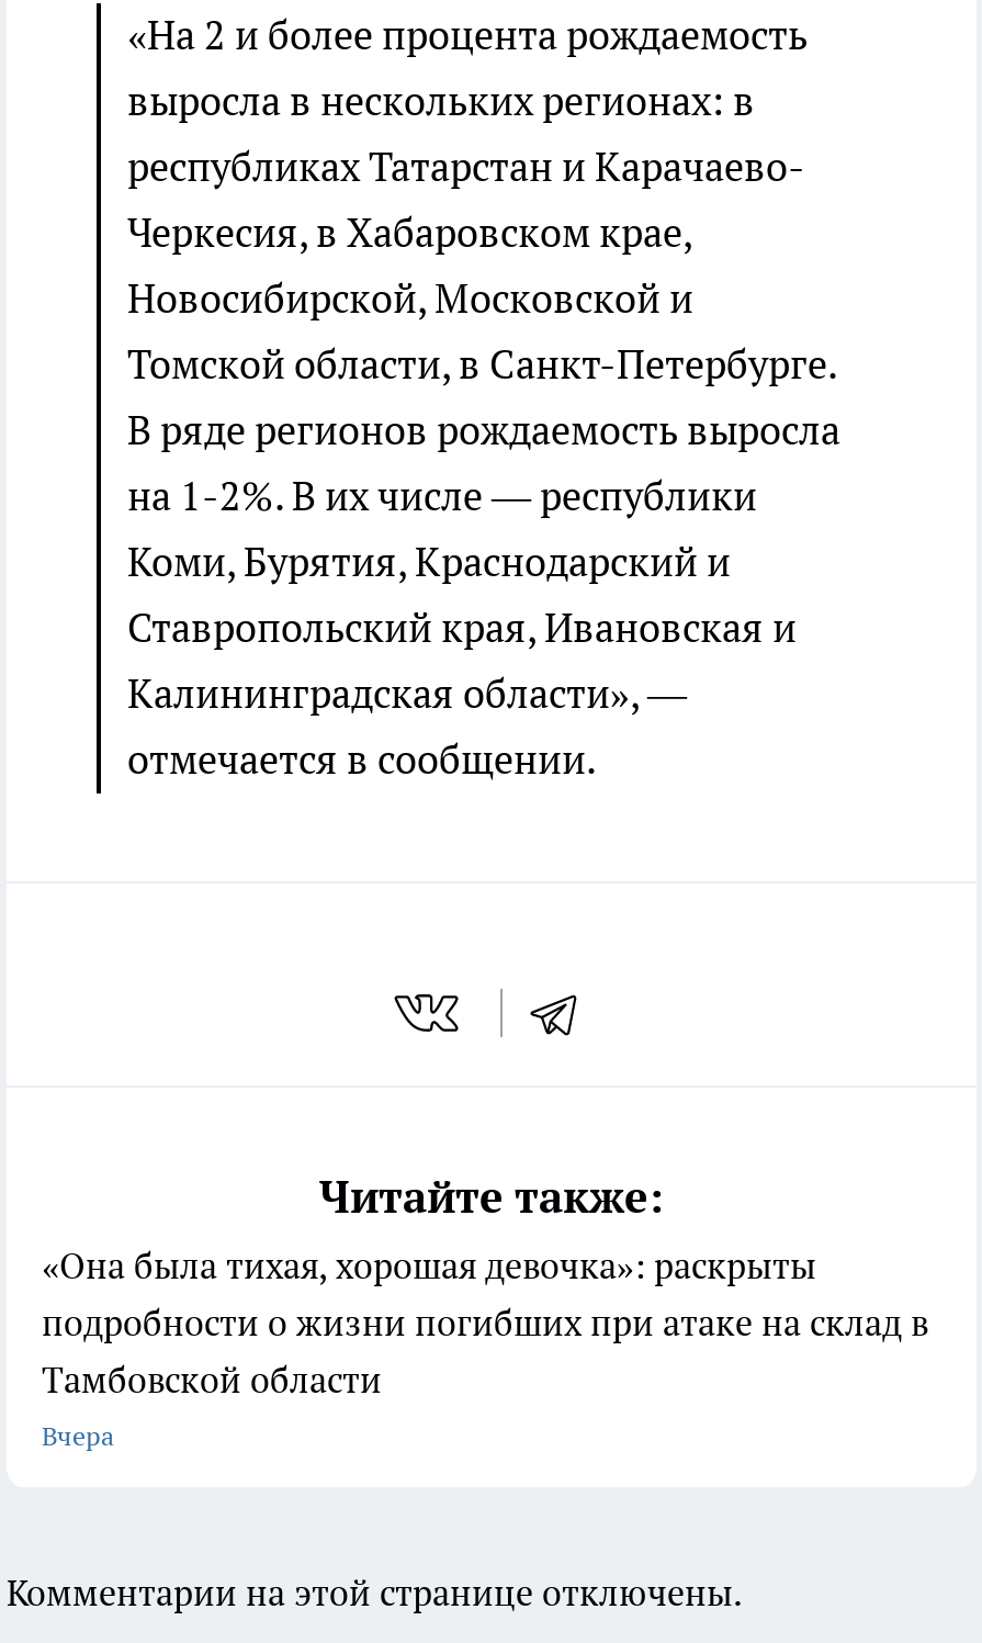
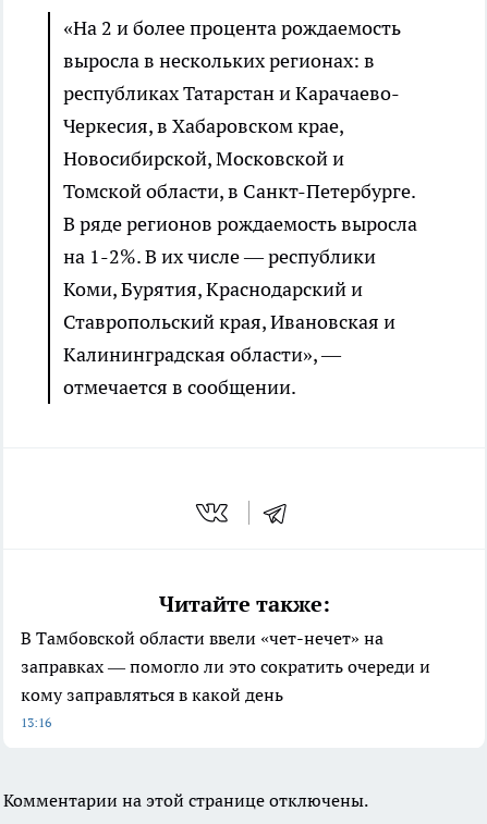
[42,1243,928,1451] «Она была тихая, хорошая девочка»: раскрыты | подробности о жизни погибших при атаке на склад в | Тамбовской области | Вчера -> [21,627,430,730] В Тамбовской области ввели «чет-нечет» на | заправках — помогло ли это сократить очереди и | кому заправляться в какой день | 13:16

